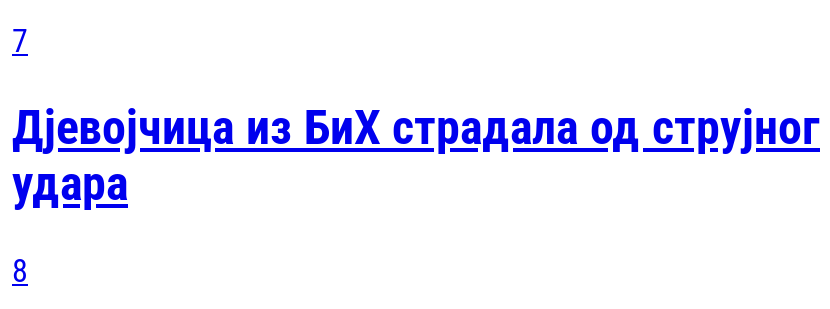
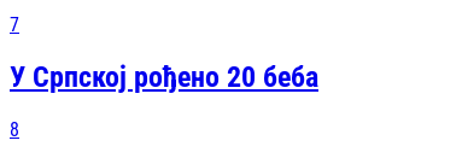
[12,99,820,211] Дјевојчица из БиХ страдала од струјног | удара -> [10,60,318,94] У Српској рођено 20 беба

